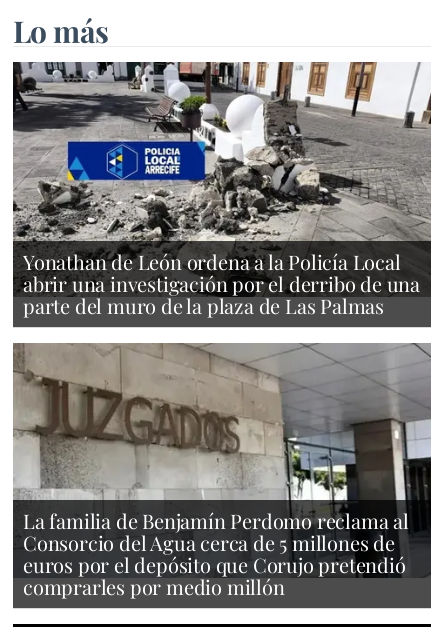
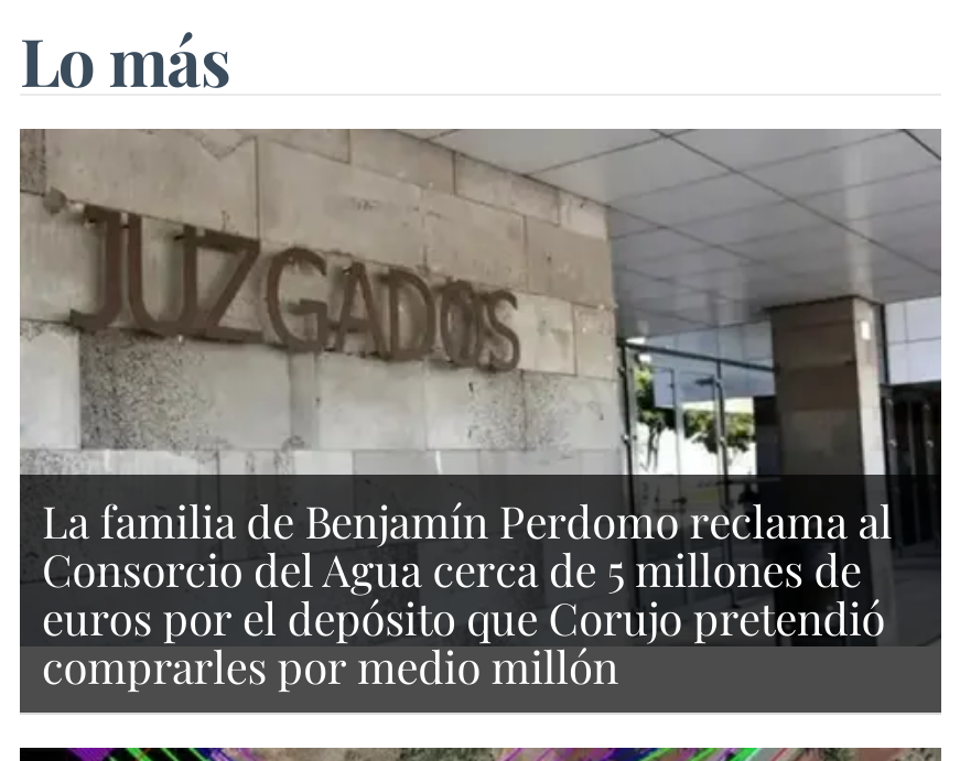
[12,61,431,319] [image] | Yonathan de León ordena a la Policía Local | abrir una investigación por el derribo de una | parte del muro de la plaza de Las Palmas -> none

